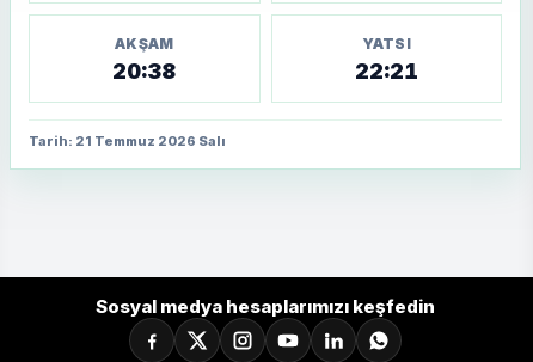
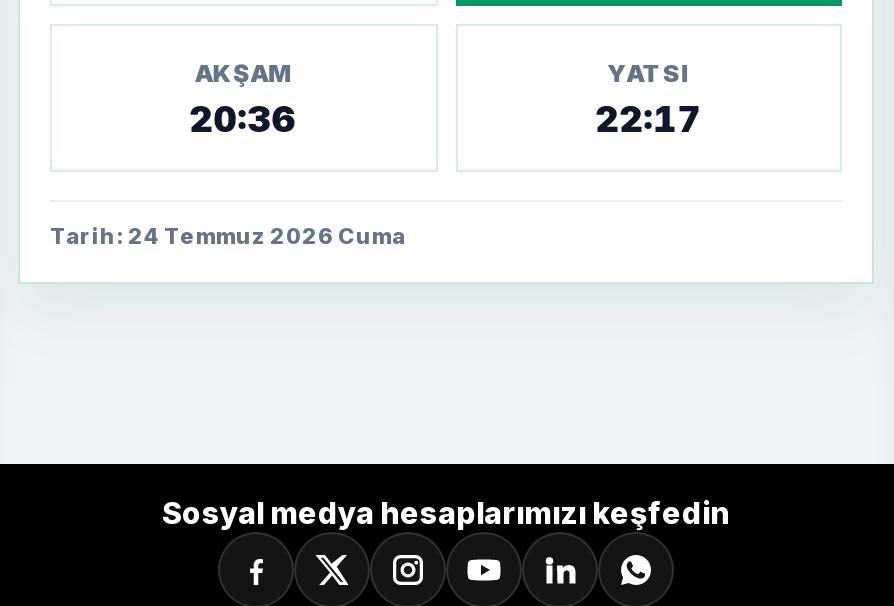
[113,58,176,83] 20:38 -> [190,97,298,139] 20:36
[355,58,418,83] 22:21 -> [596,97,702,139] 22:17
[29,132,226,149] Tarih: 21 Temmuz 2026 Salı -> [50,221,406,249] Tarih: 24 Temmuz 2026 Cuma

